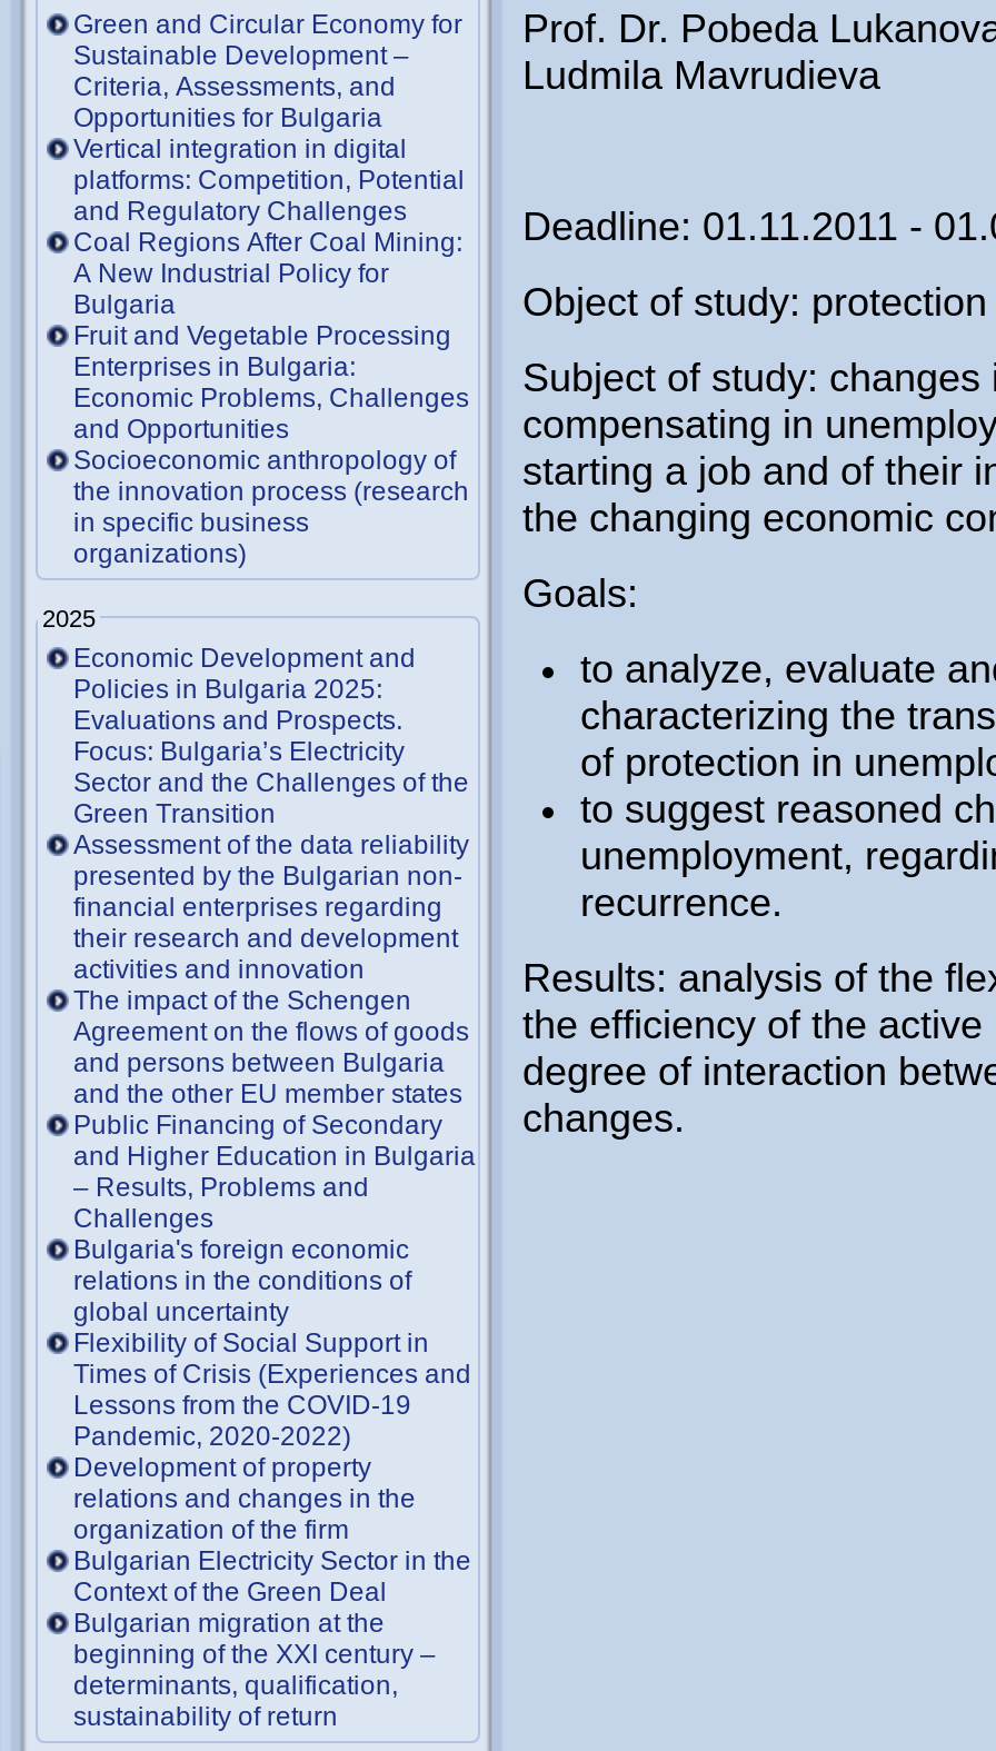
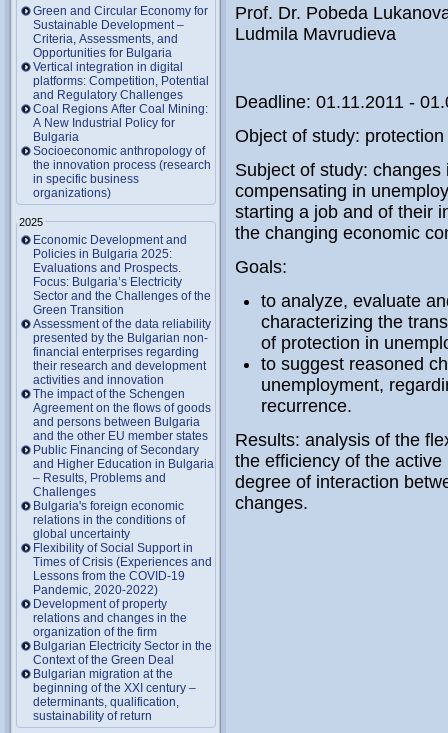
[73,319,469,444] Fruit and Vegetable Processing | Enterprises in Bulgaria: | Economic Problems, Challenges | and Opportunities -> none

